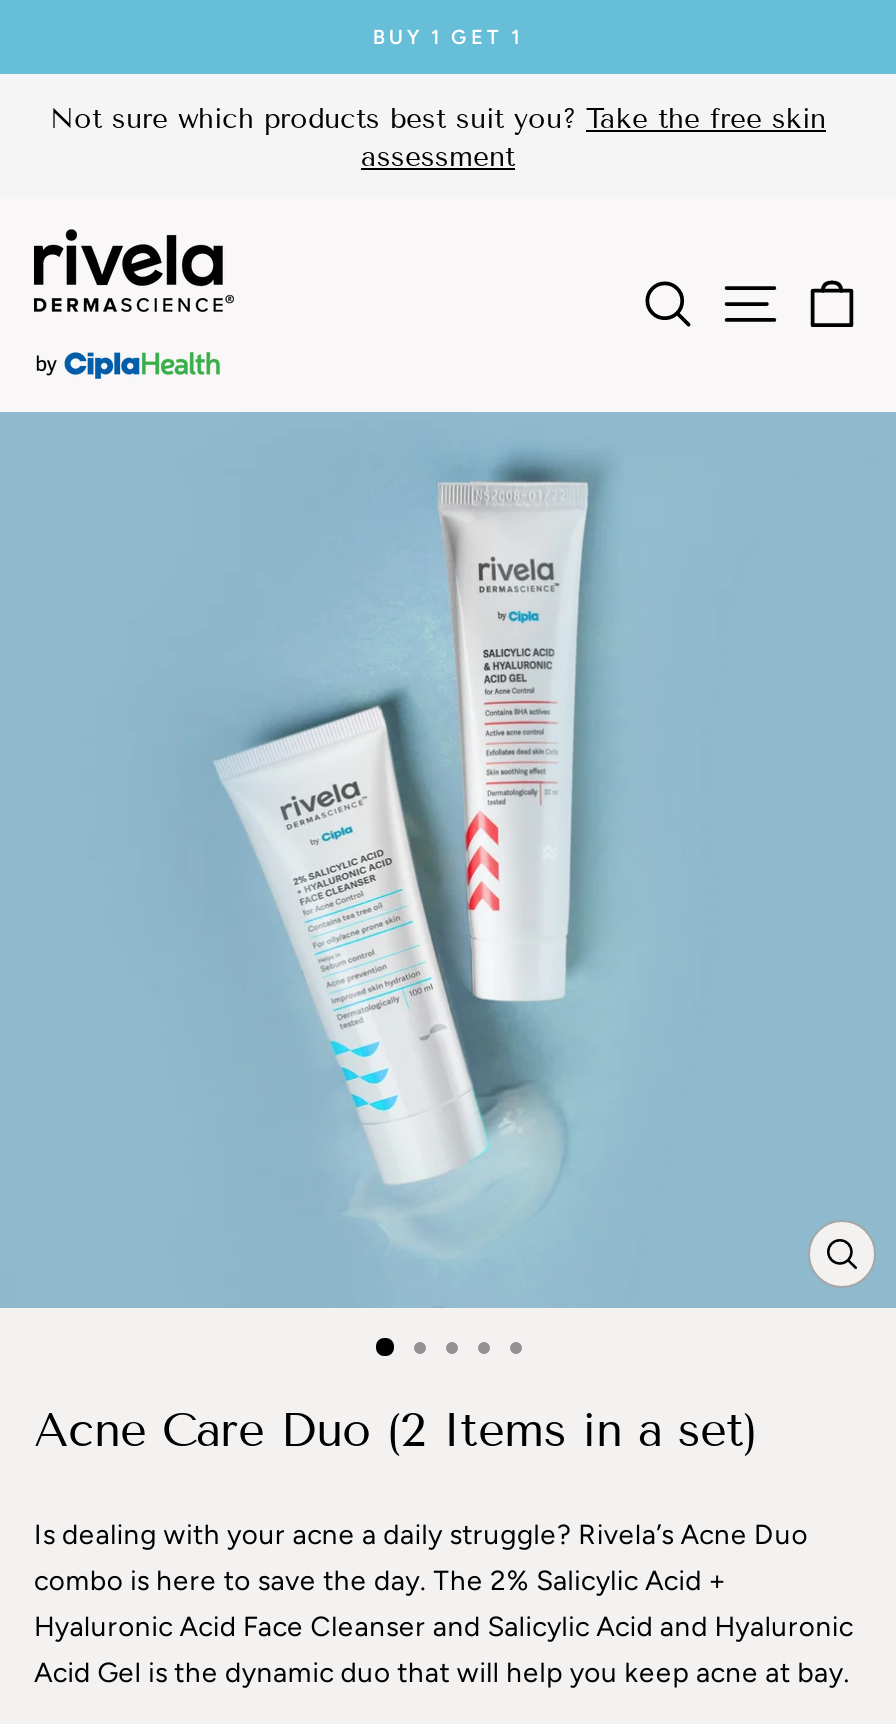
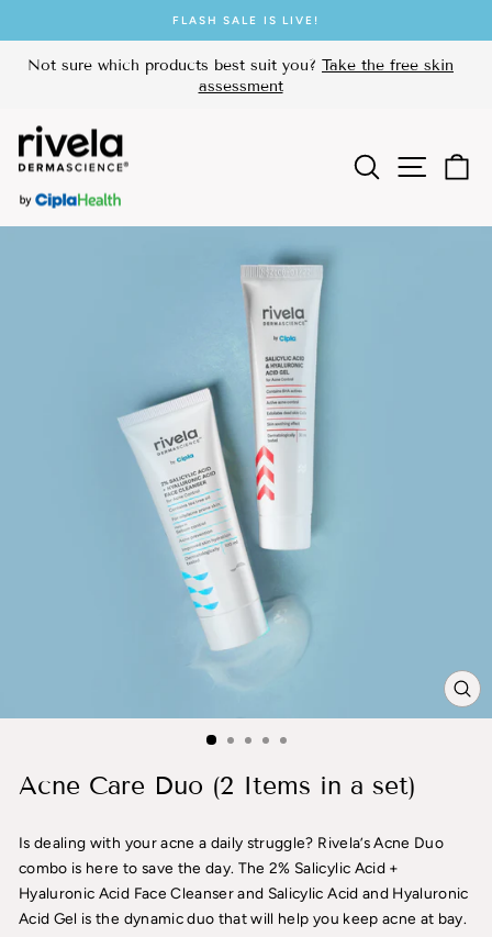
[373,24,523,50] BUY 1 GET 1 -> [173,13,319,27] FLASH SALE IS LIVE!

